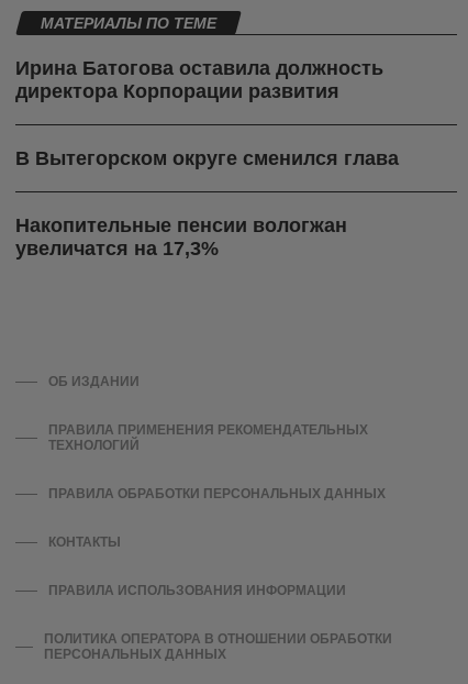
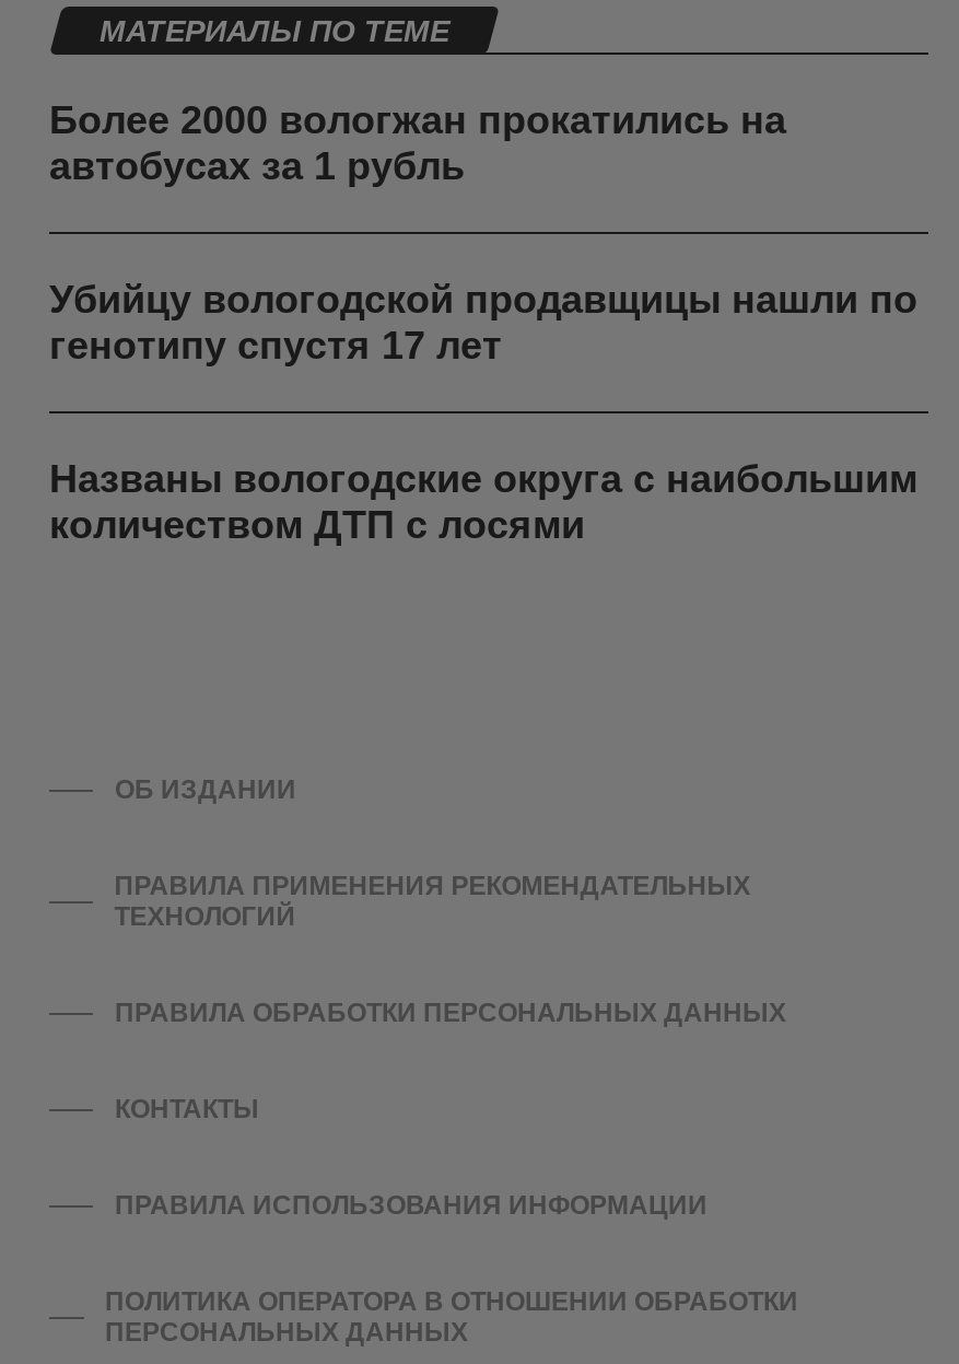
[15,58,383,103] Ирина Батогова оставила должность | директора Корпорации развития -> [49,99,786,189] Более 2000 вологжан прокатились на | автобусах за 1 рубль
[15,148,399,170] В Вытегорском округе сменился глава -> [49,278,917,368] Убийцу вологодской продавщицы нашли по | генотипу спустя 17 лет
[15,215,347,260] Накопительные пенсии вологжан | увеличатся на 17,3% -> [49,458,917,548] Названы вологодские округа с наибольшим | количеством ДТП с лосями

